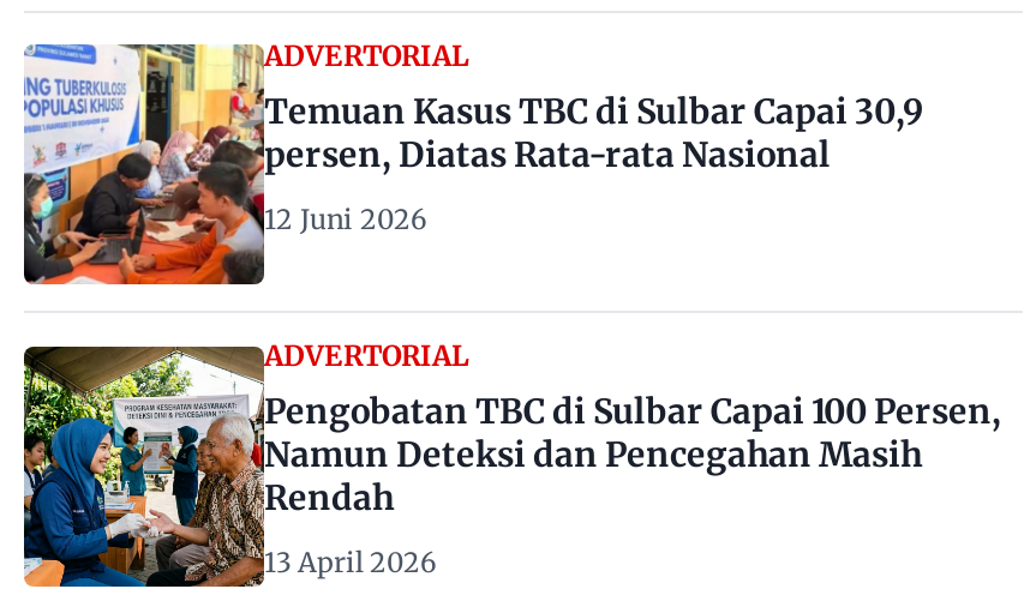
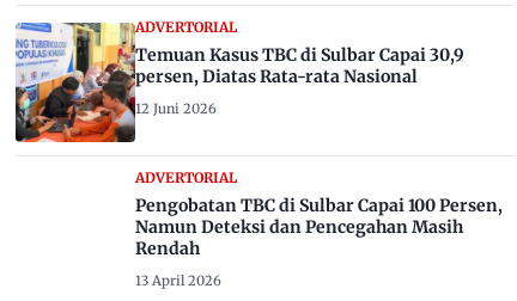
[22,343,267,590] [image] -> none

